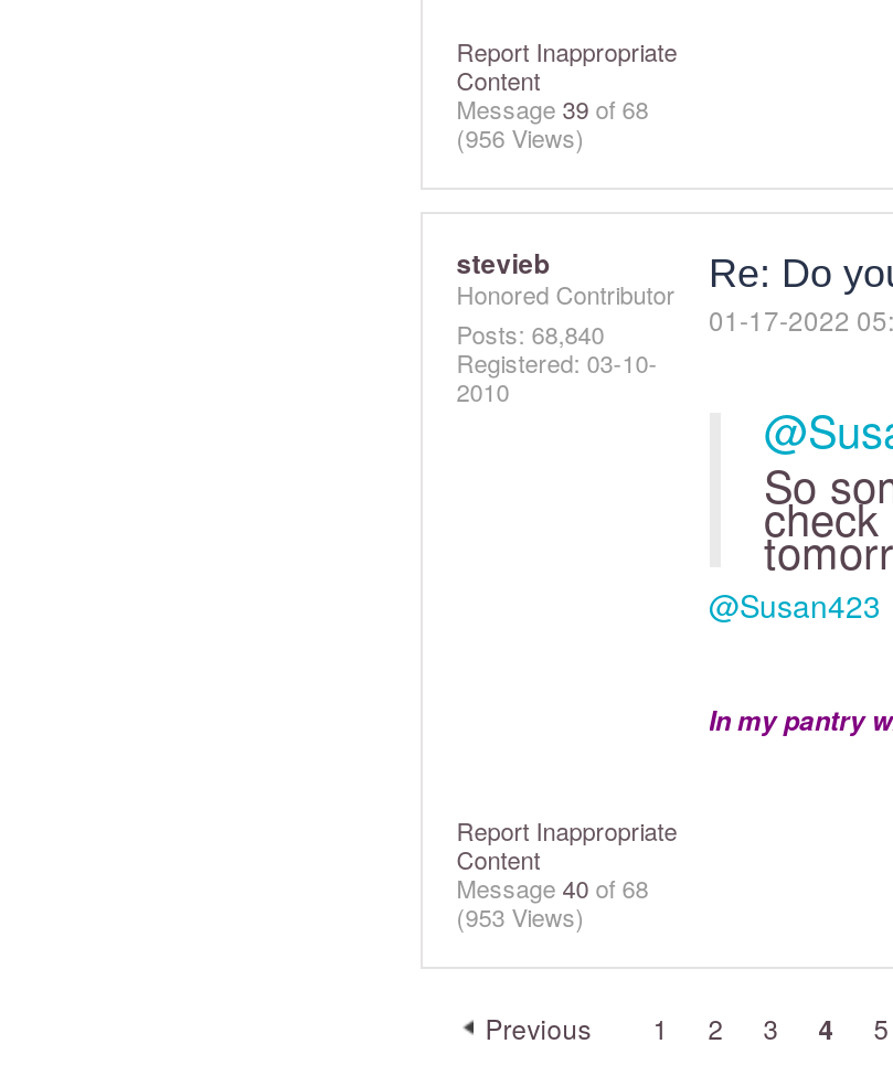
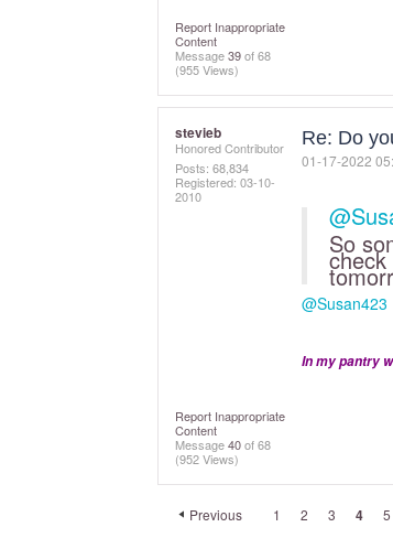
[456,119,584,155] (956 Views) -> [175,61,239,78] (955 Views)
[456,316,604,351] Posts: 68,840 -> [175,159,249,176] Posts: 68,834
[456,898,584,934] (953 Views) -> [175,450,239,467] (952 Views)

